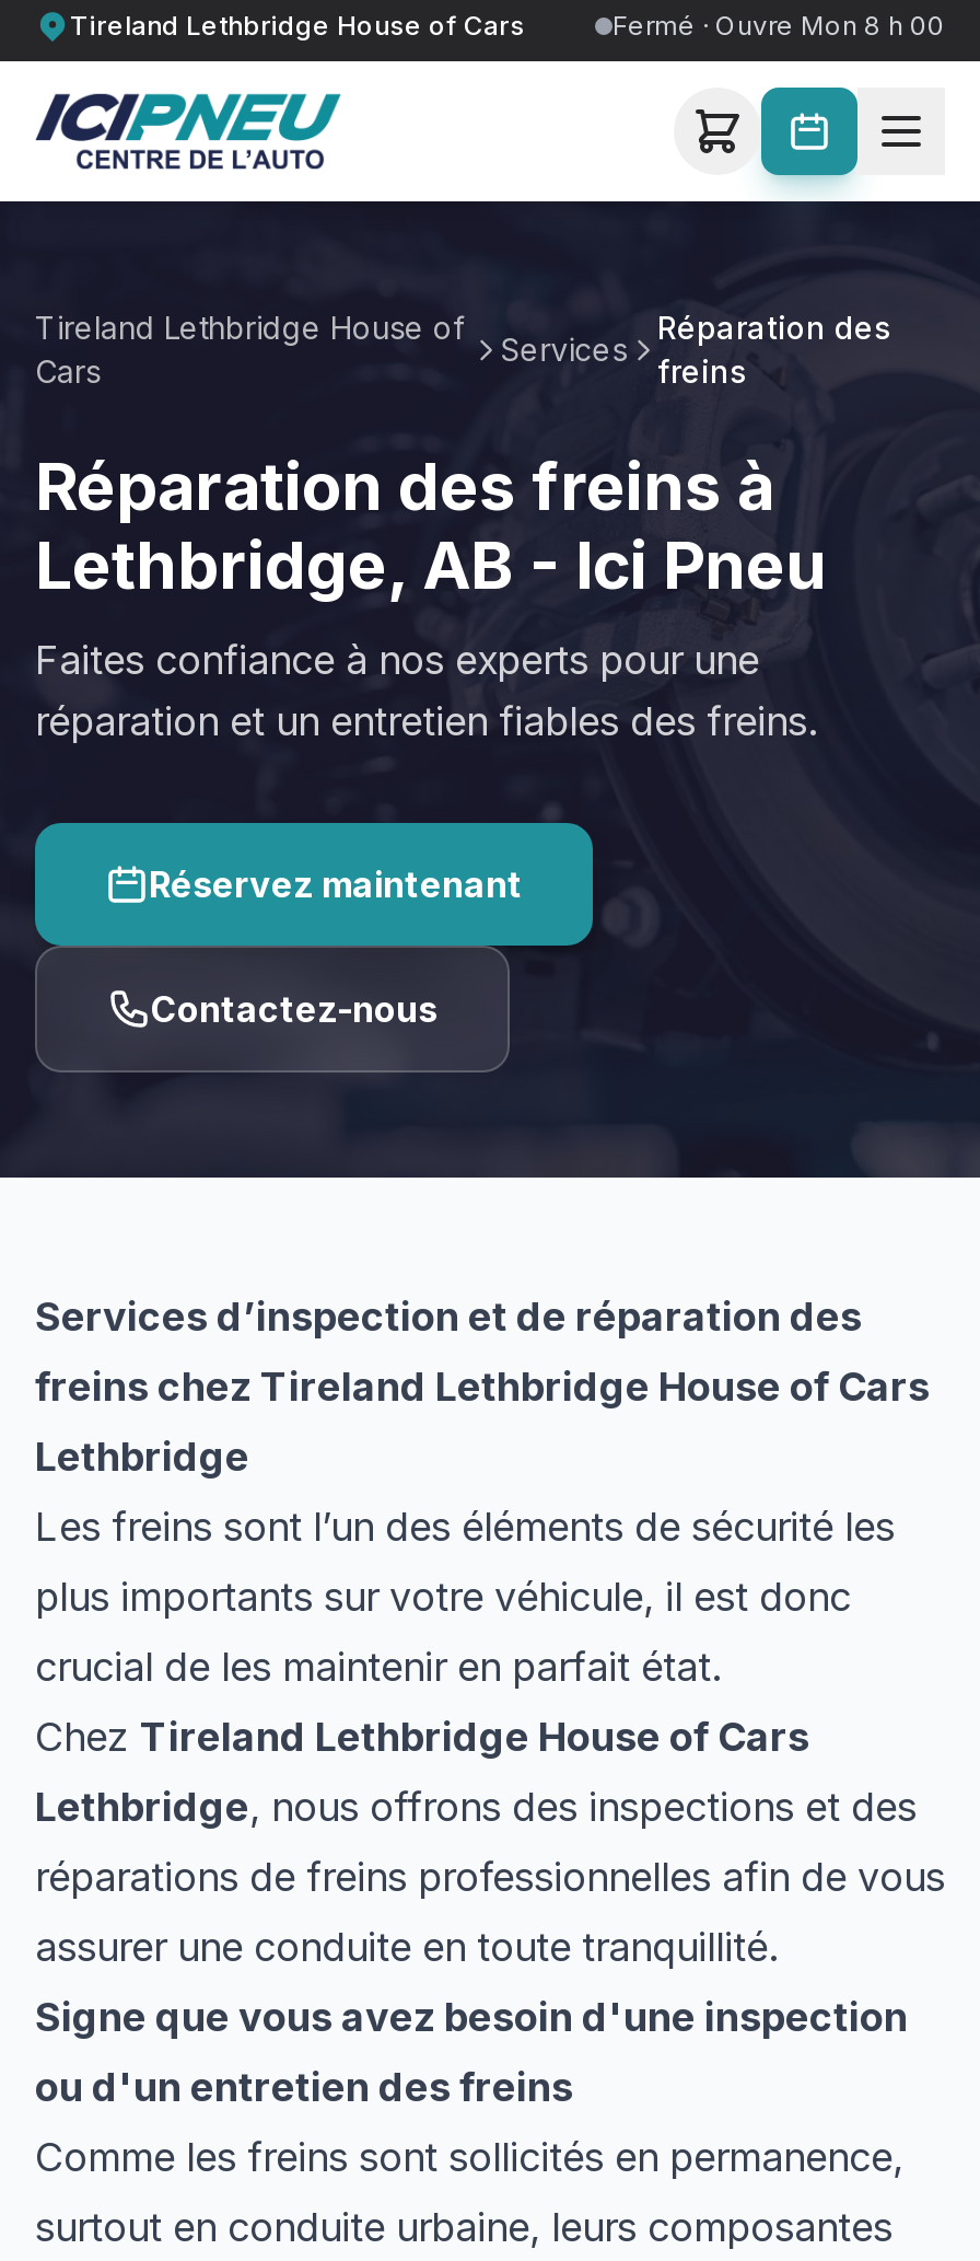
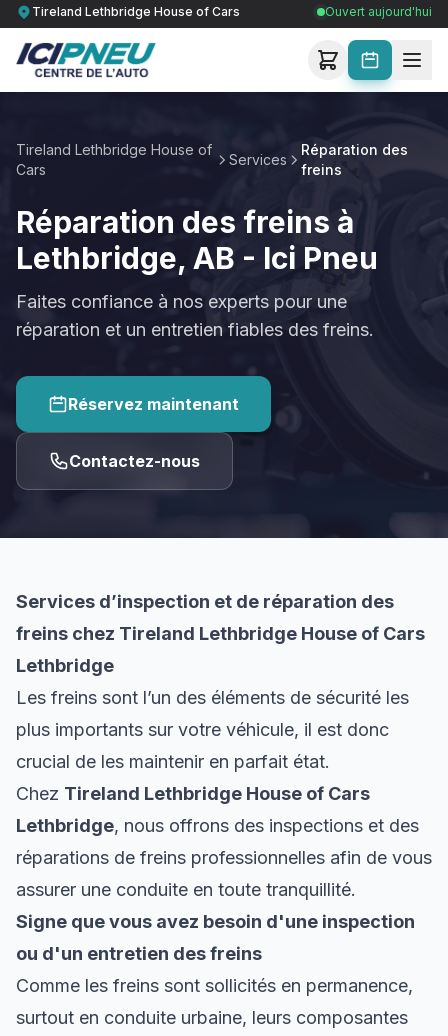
[612,9,945,42] Fermé · Ouvre Mon 8 h 00 -> [325,4,432,19] Ouvert aujourd'hui

